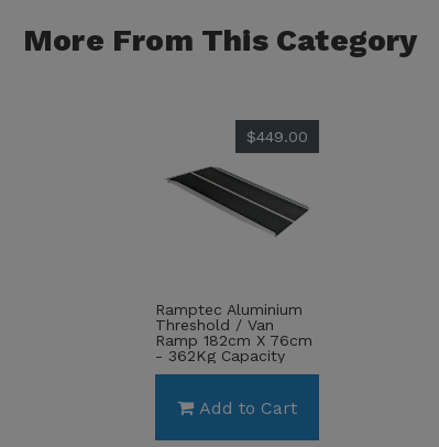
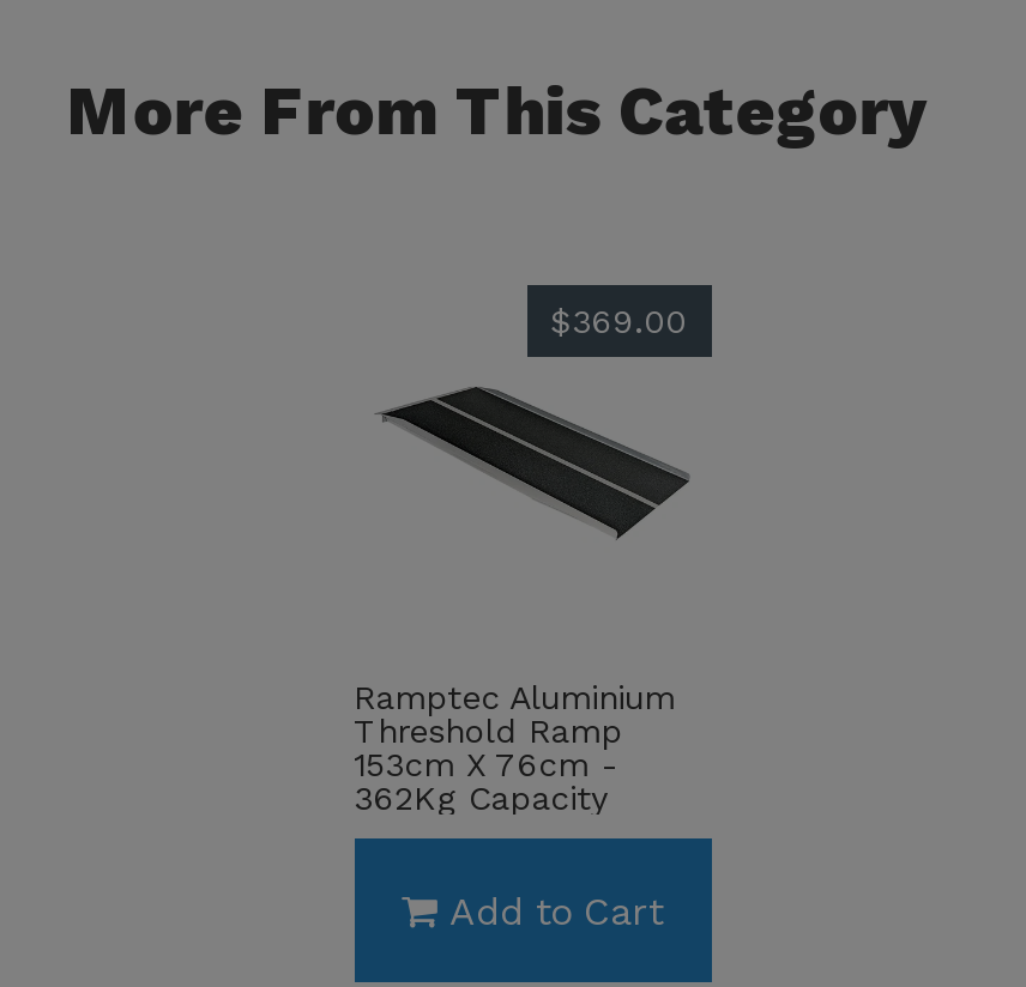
[246,128,308,146] $449.00 -> [550,303,687,341] $369.00
[155,316,312,365] Threshold / Van | Ramp 182cm X 76cm | - 362Kg Capacity -> [354,712,622,818] Threshold Ramp | 153cm X 76cm - | 362Kg Capacity

